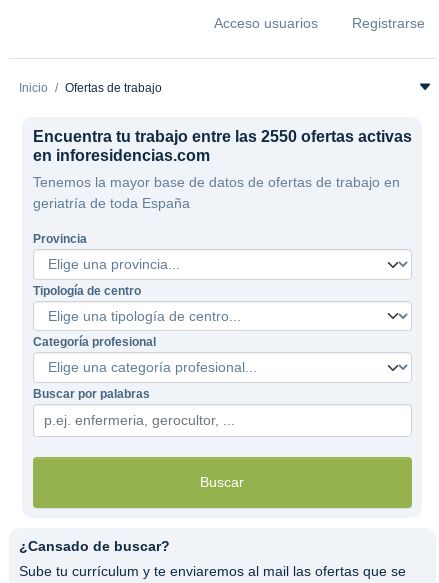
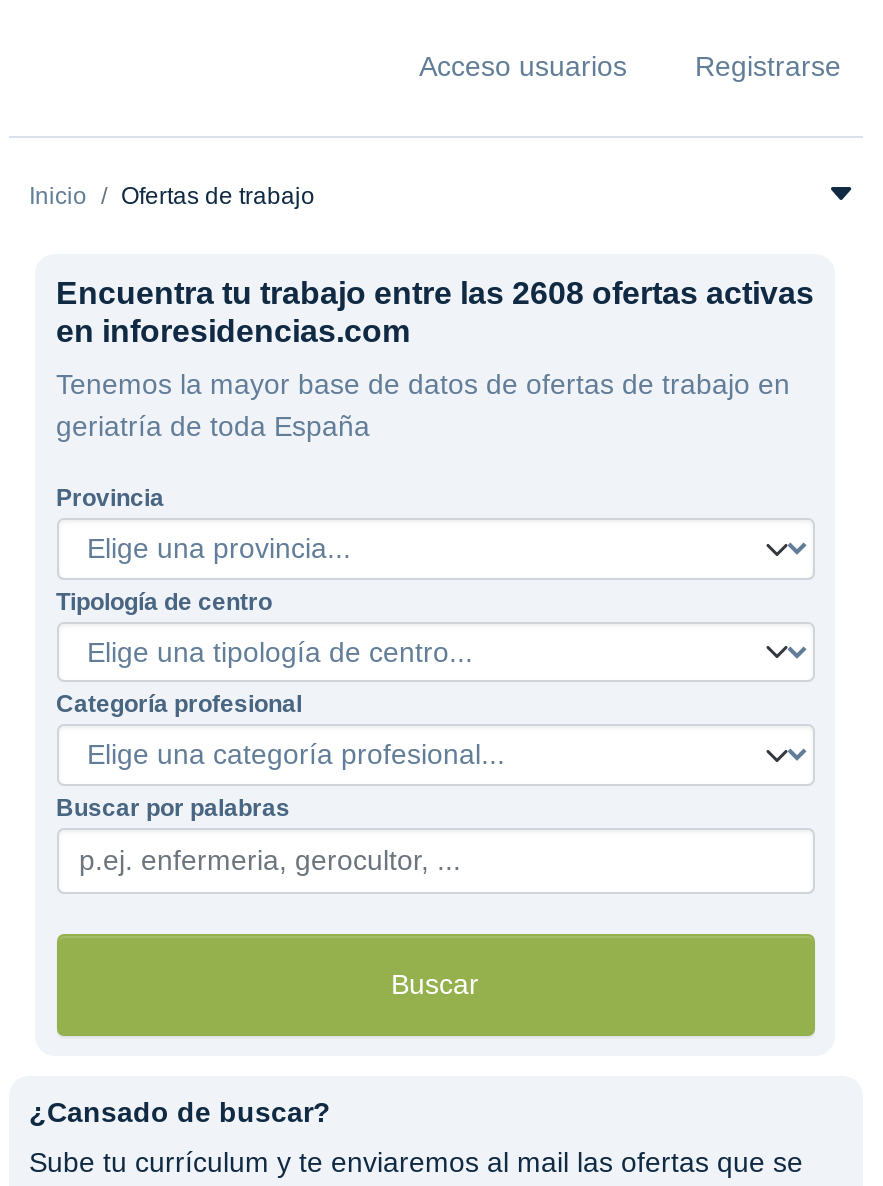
[32,128,411,145] Encuentra tu trabajo entre las 2550 ofertas activas -> [56,276,814,310] Encuentra tu trabajo entre las 2608 ofertas activas

